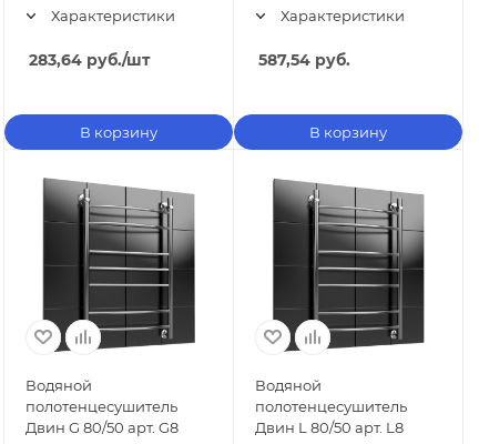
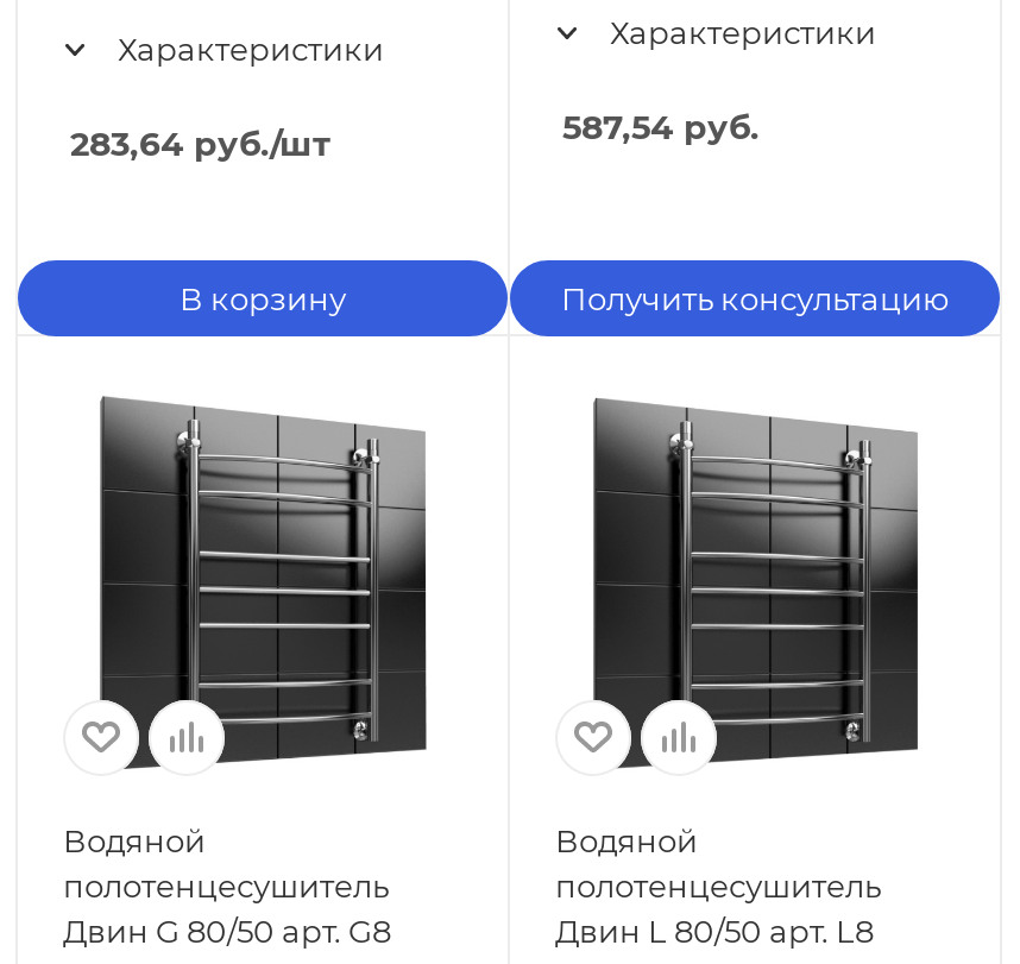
[309,123,387,141] В корзину -> [561,278,949,316] Получить консультацию

